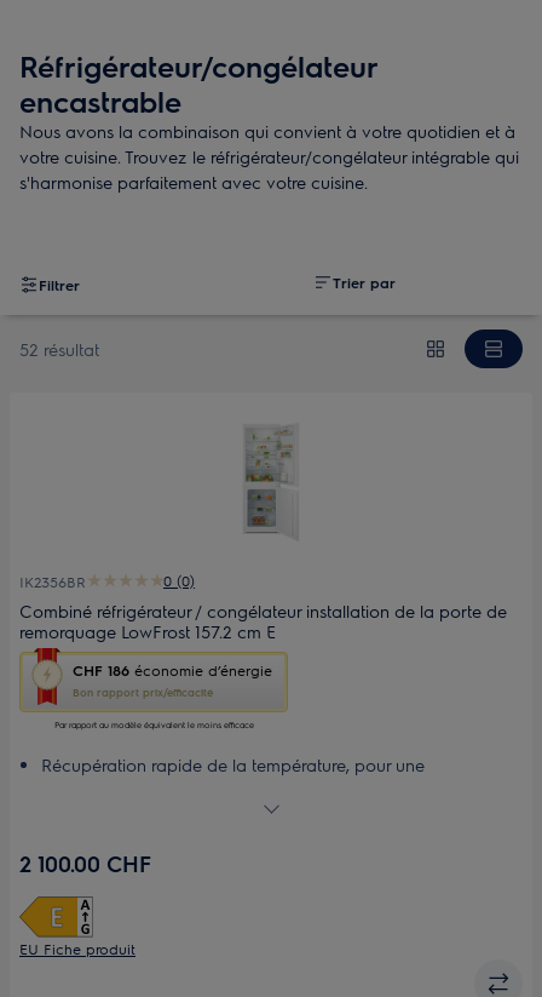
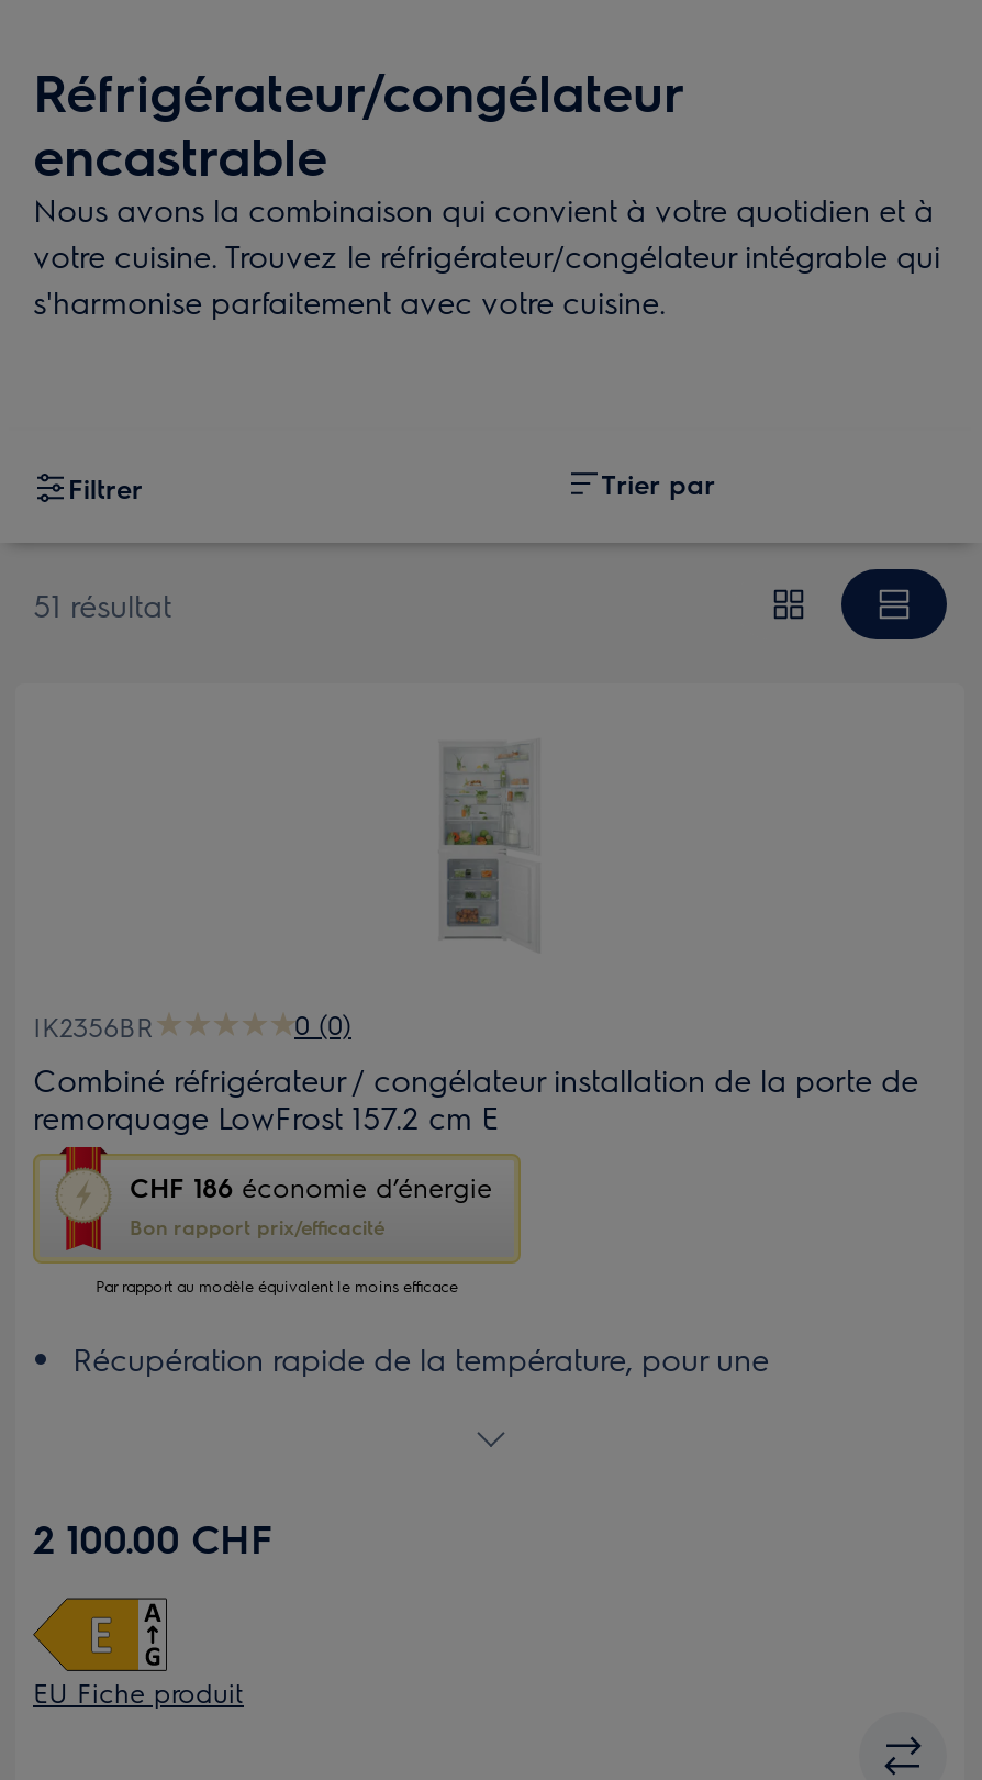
[19,337,99,359] 52 résultat -> [33,583,171,623] 51 résultat

